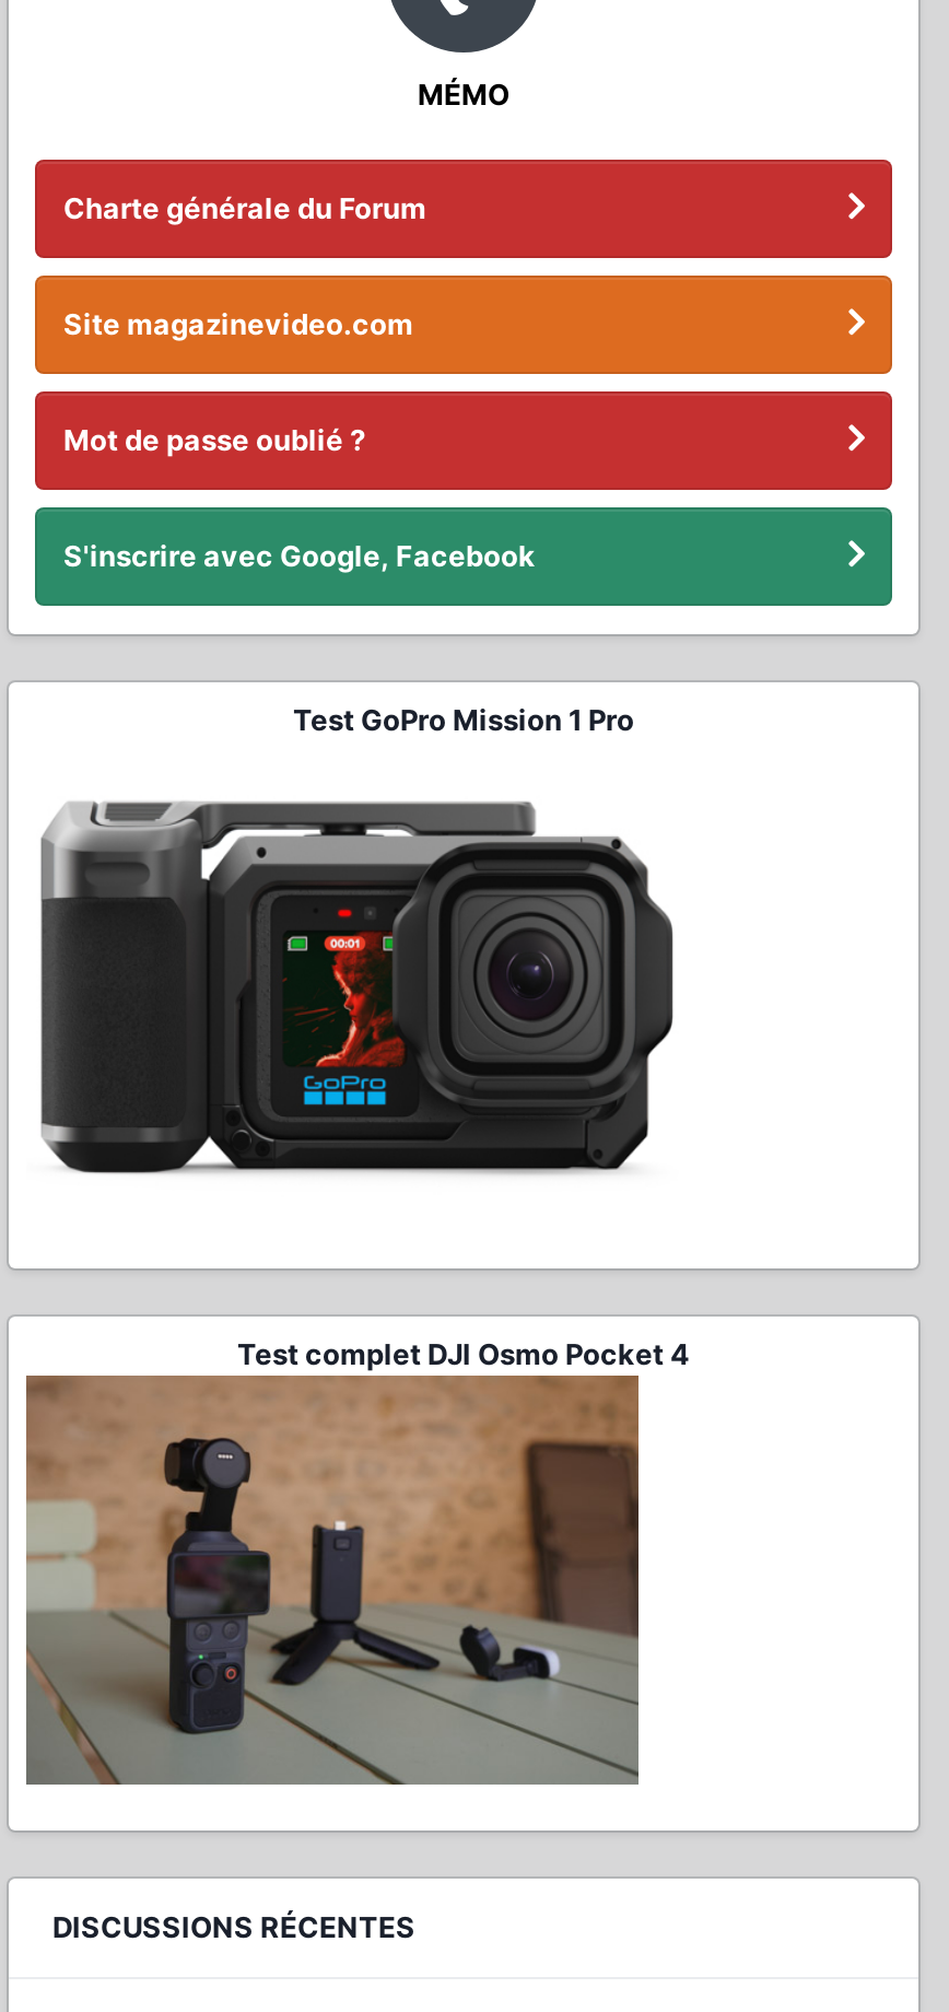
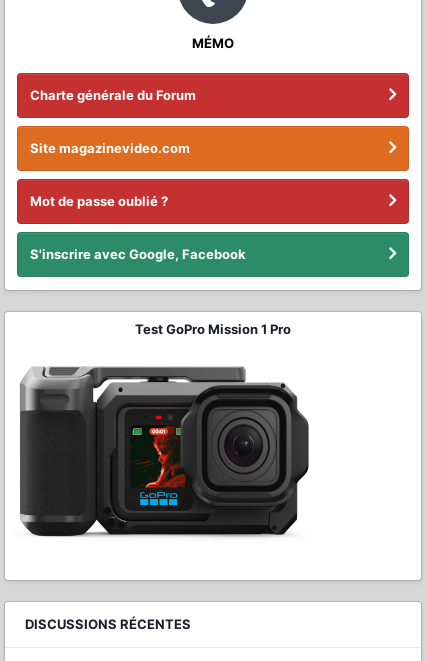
[24,1336,690,1787] [image] | Test complet DJI Osmo Pocket 4 -> none

